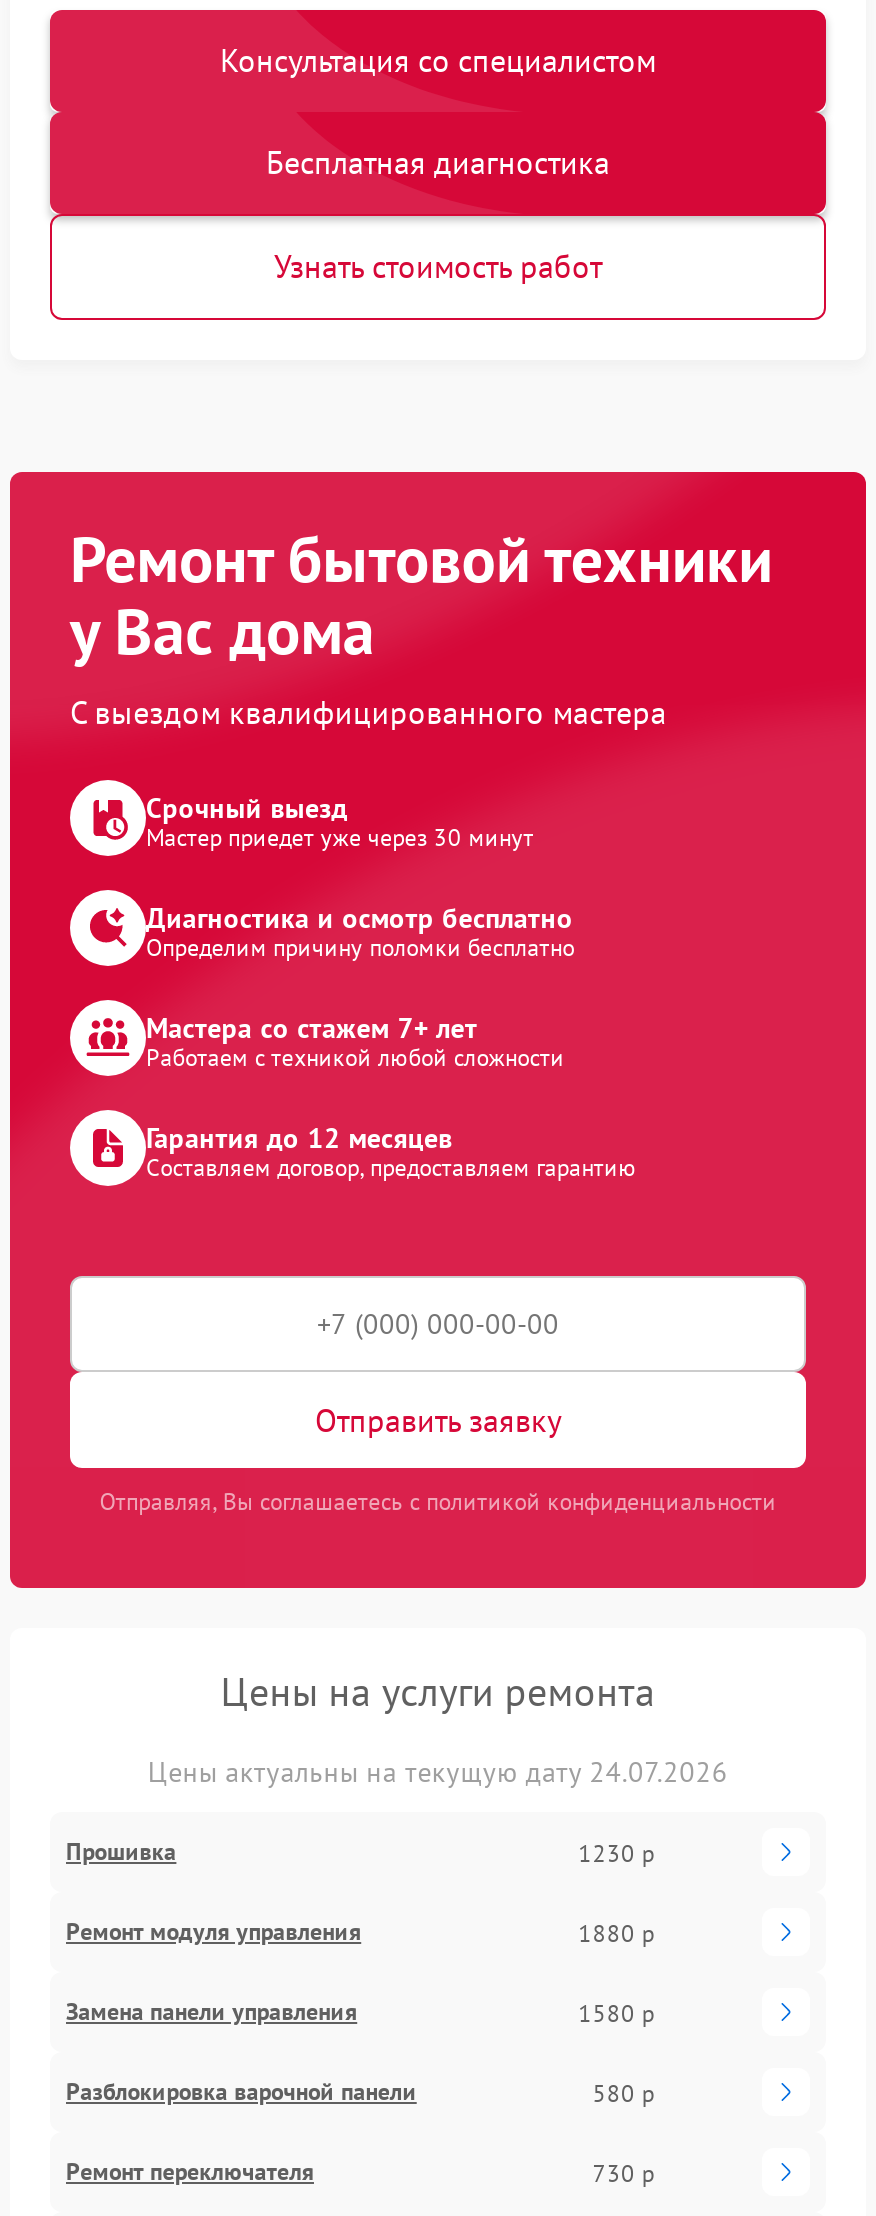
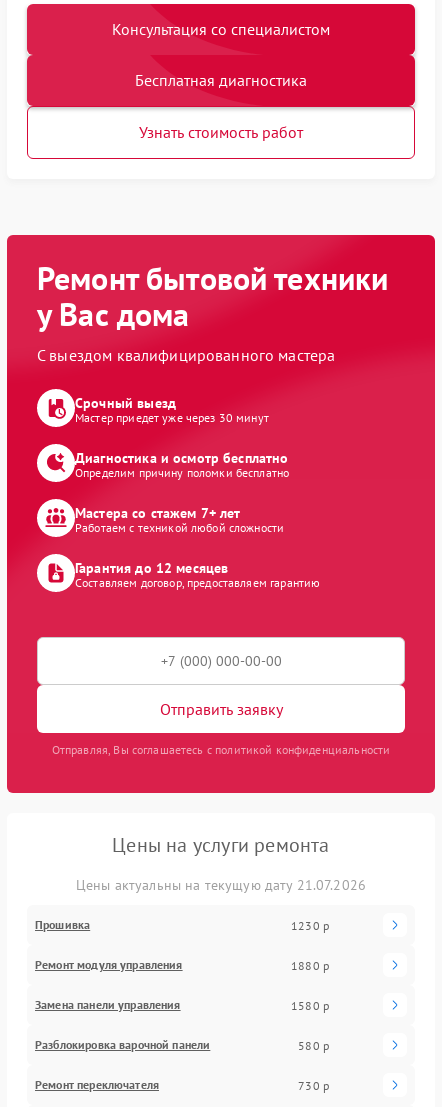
[148,1755,728,1791] Цены актуальны на текущую дату 24.07.2026 -> [76,876,366,894] Цены актуальны на текущую дату 21.07.2026

